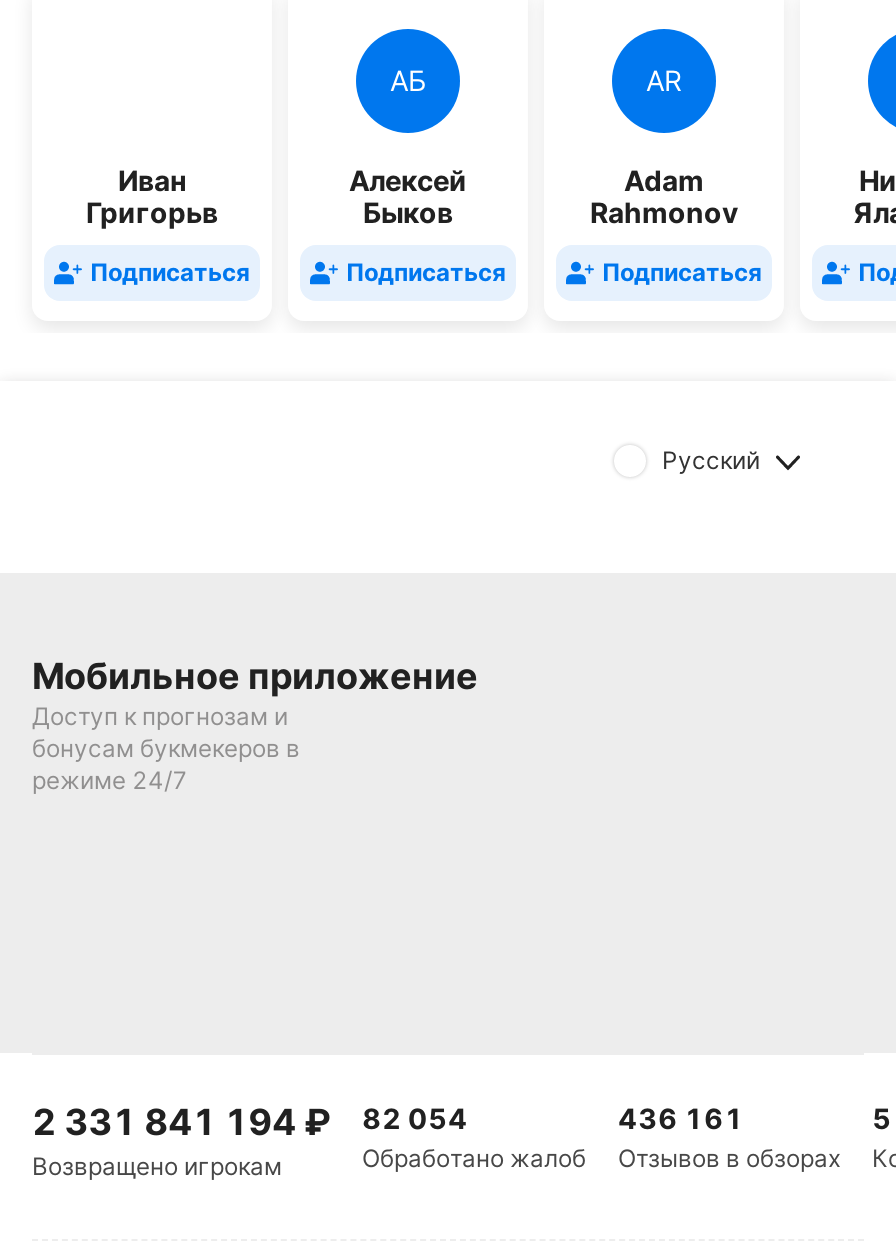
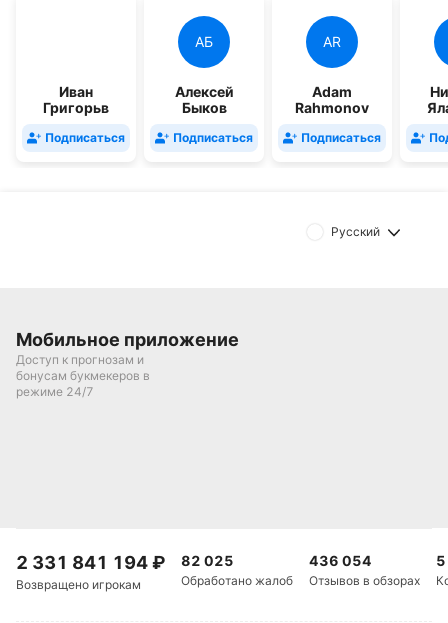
[32,1101,468,1143] 2 331 841 194 ₽ 82 054 -> [16,552,234,573] 2 331 841 194 ₽ 82 025
[618,1101,744,1135] 436 161 -> [309,552,372,569] 436 054

